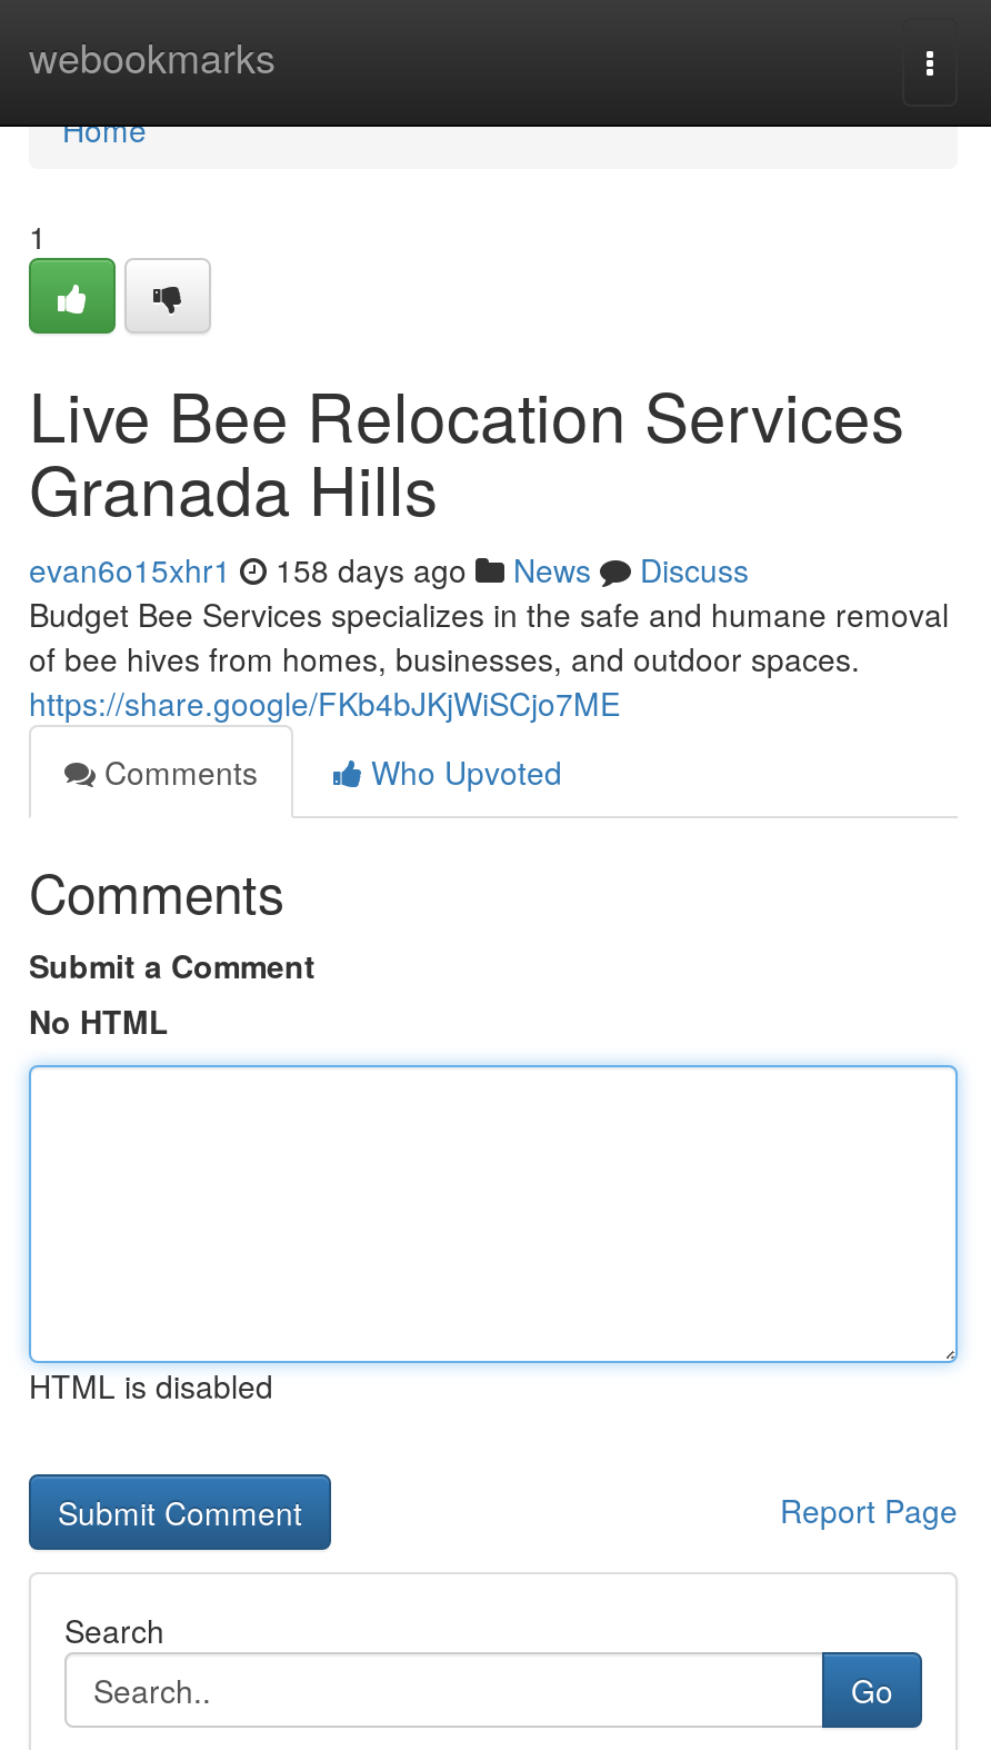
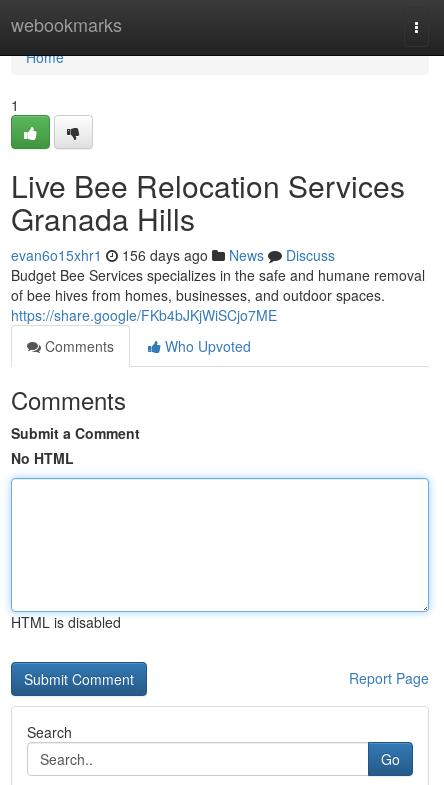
[29,547,749,591] evan6o15xhr1 158 days ago News Discuss -> [11,245,335,265] evan6o15xhr1 156 days ago News Discuss

